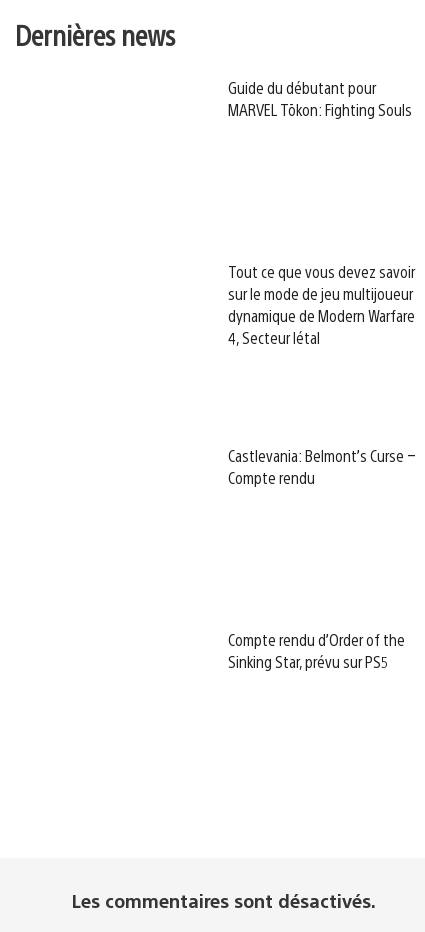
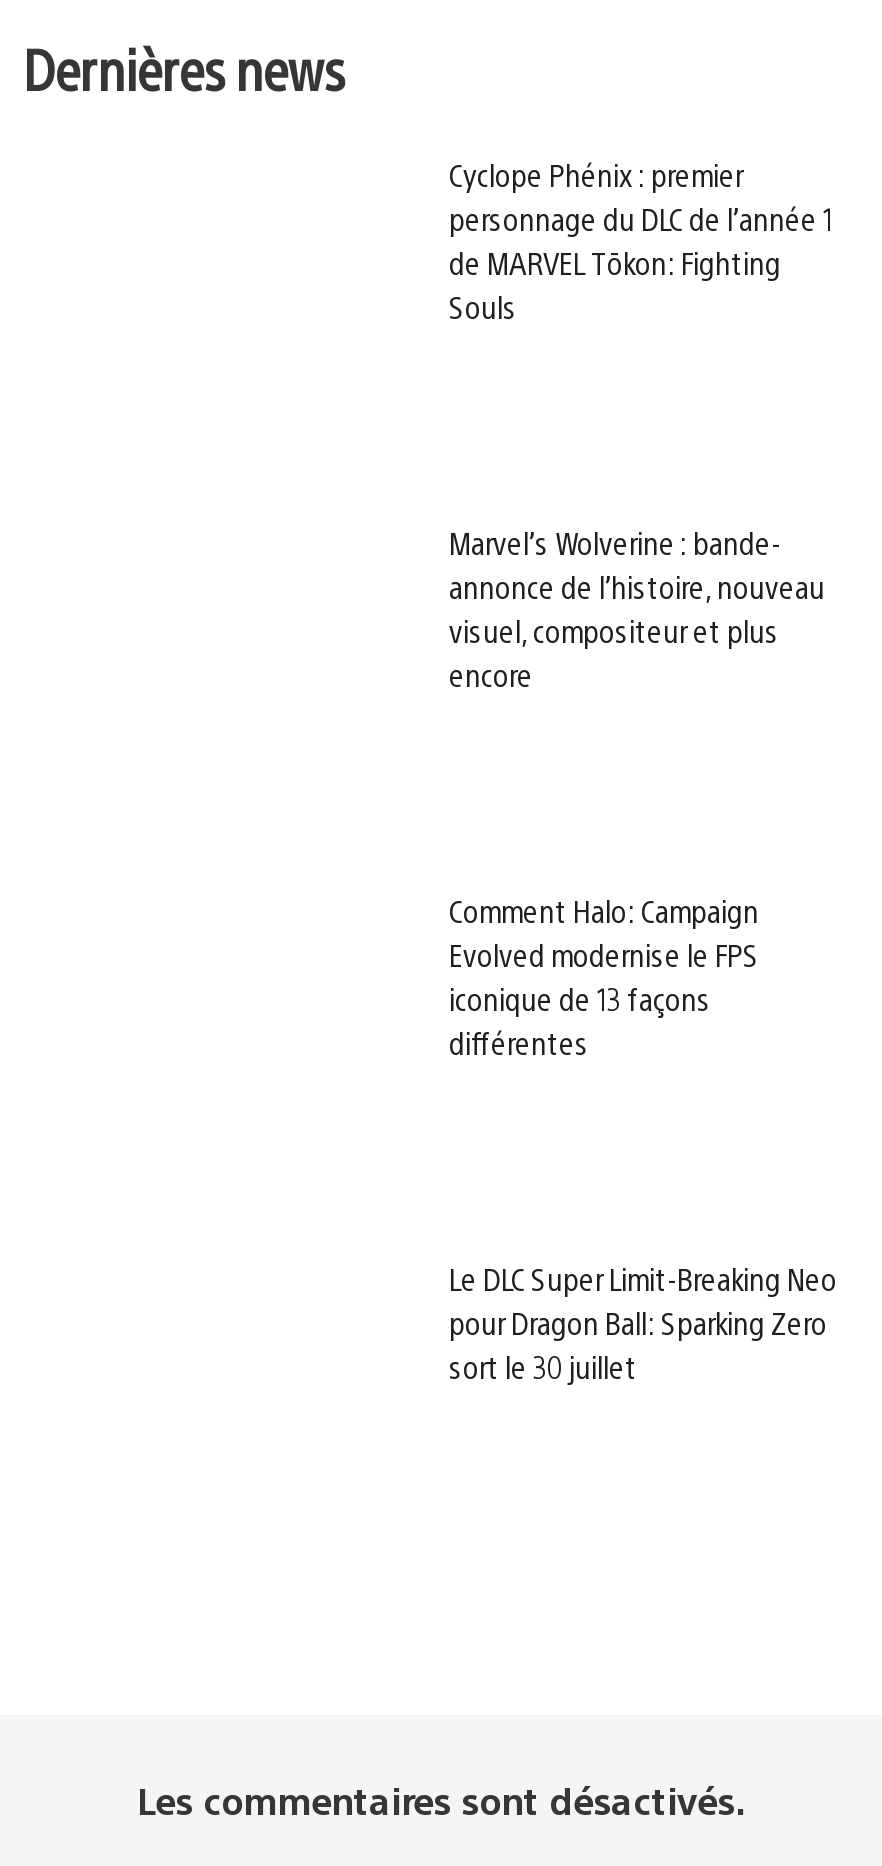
[228,77,412,120] Guide du débutant pour | MARVEL Tōkon: Fighting Souls -> [449,153,833,327] Cyclope Phénix : premier | personnage du DLC de l’année 1 | de MARVEL Tōkon: Fighting | Souls
[228,261,415,348] Tout ce que vous devez savoir | sur le mode de jeu multijoueur | dynamique de Modern Warfare | 4, Secteur létal -> [449,521,825,695] Marvel’s Wolverine : bande- | annonce de l’histoire, nouveau | visuel, compositeur et plus | encore
[228,445,416,488] Castlevania: Belmont’s Curse – | Compte rendu -> [449,889,759,1063] Comment Halo: Campaign | Evolved modernise le FPS | iconique de 13 façons | différentes
[228,629,405,672] Compte rendu d’Order of the | Sinking Star, prévu sur PS5 -> [449,1257,837,1387] Le DLC Super Limit-Breaking Neo | pour Dragon Ball: Sparking Zero | sort le 30 juillet

